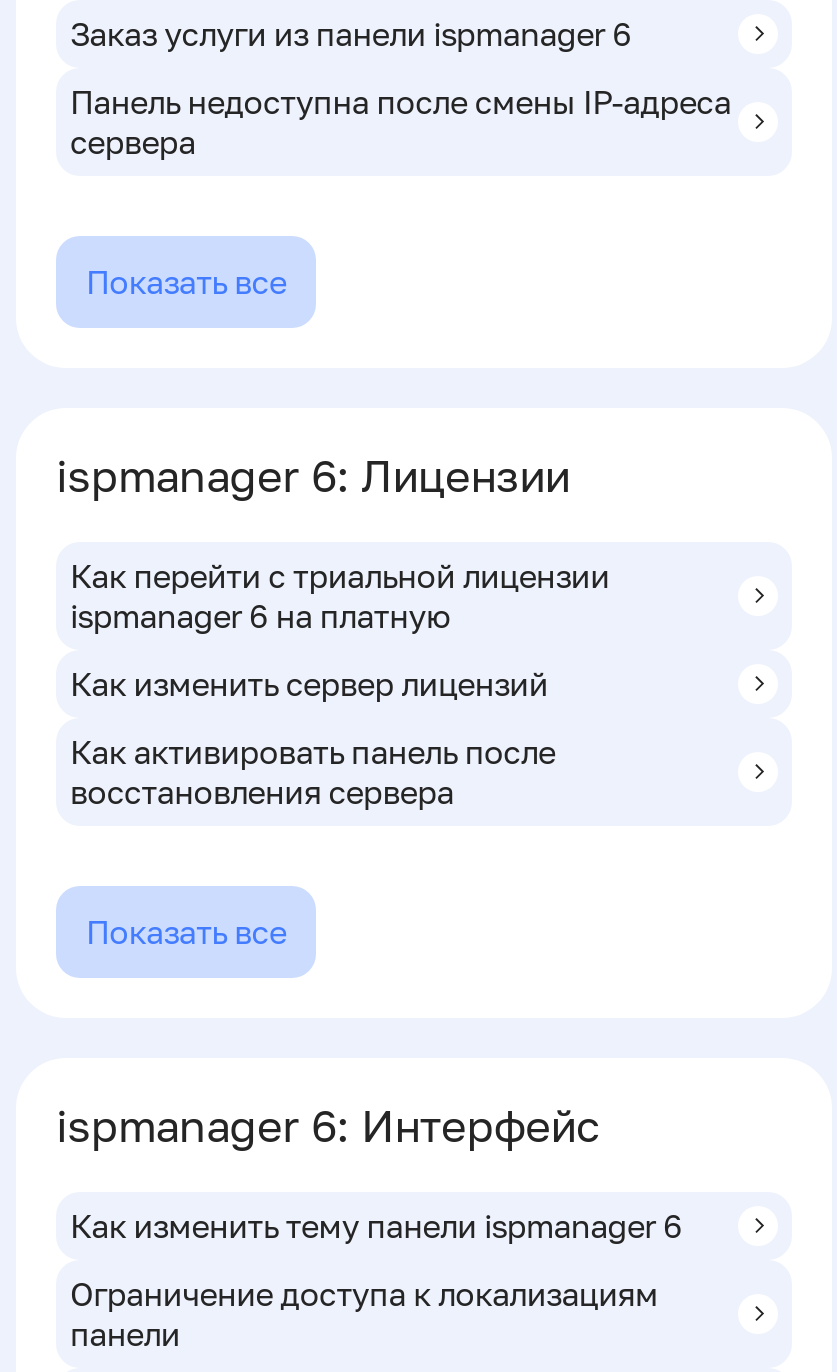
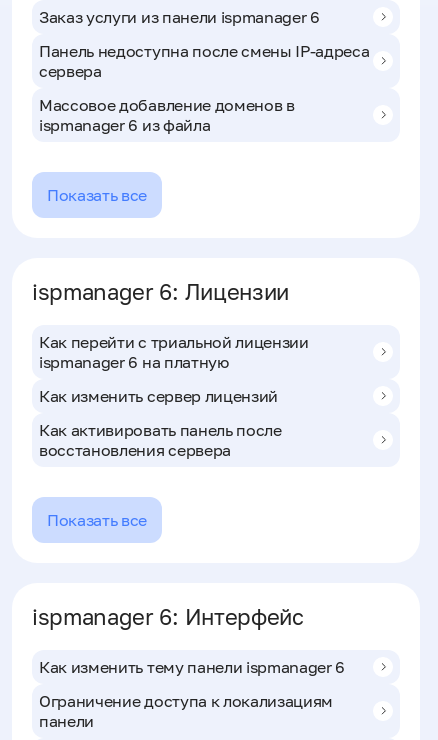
none -> [39,95,295,135] Массовое добавление доменов в | ispmanager 6 из файла

